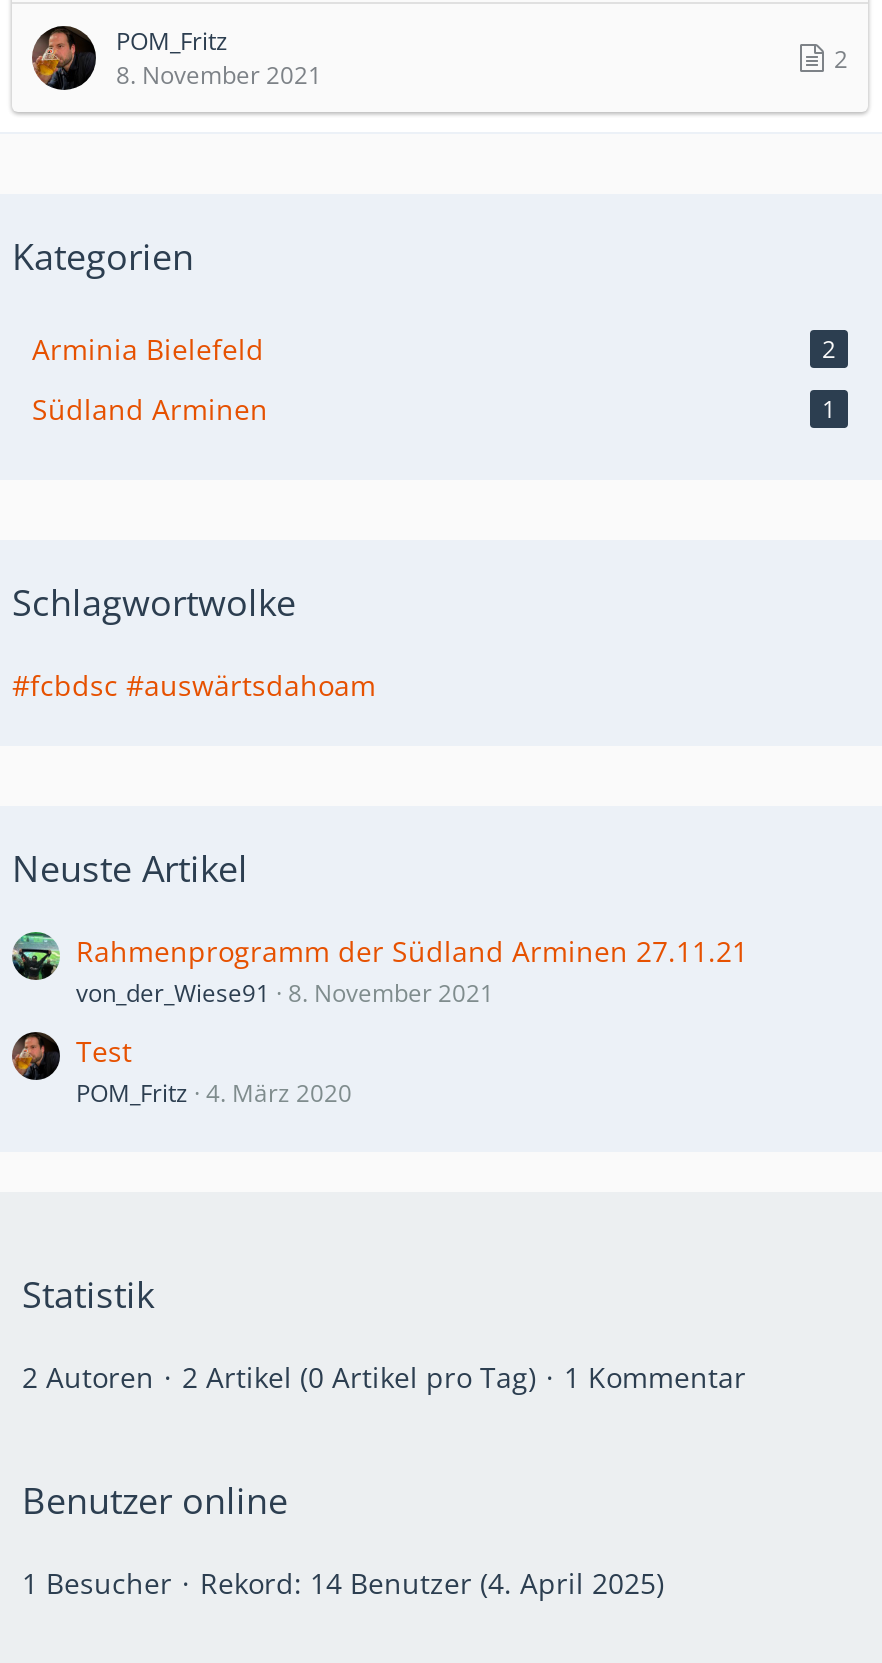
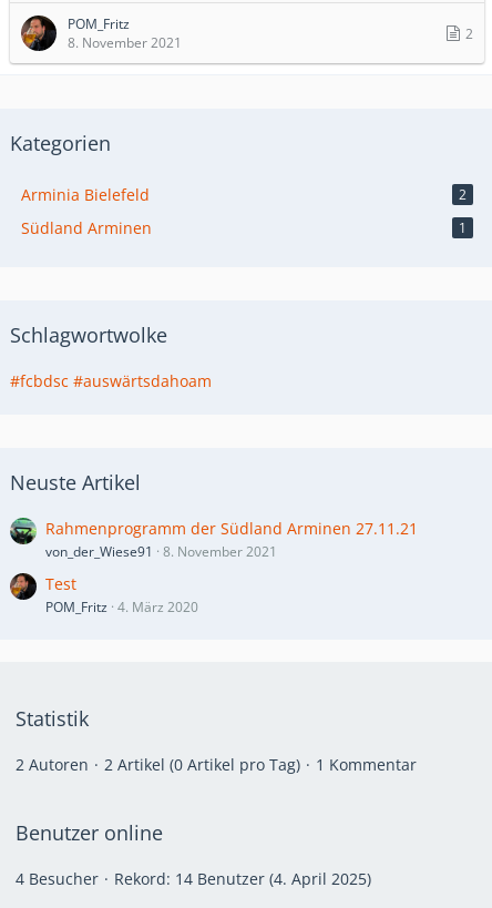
[22,1565,664,1603] 1 Besucher Rekord: 14 Benutzer (4. April 2025) -> [16,868,371,889] 4 Besucher Rekord: 14 Benutzer (4. April 2025)

